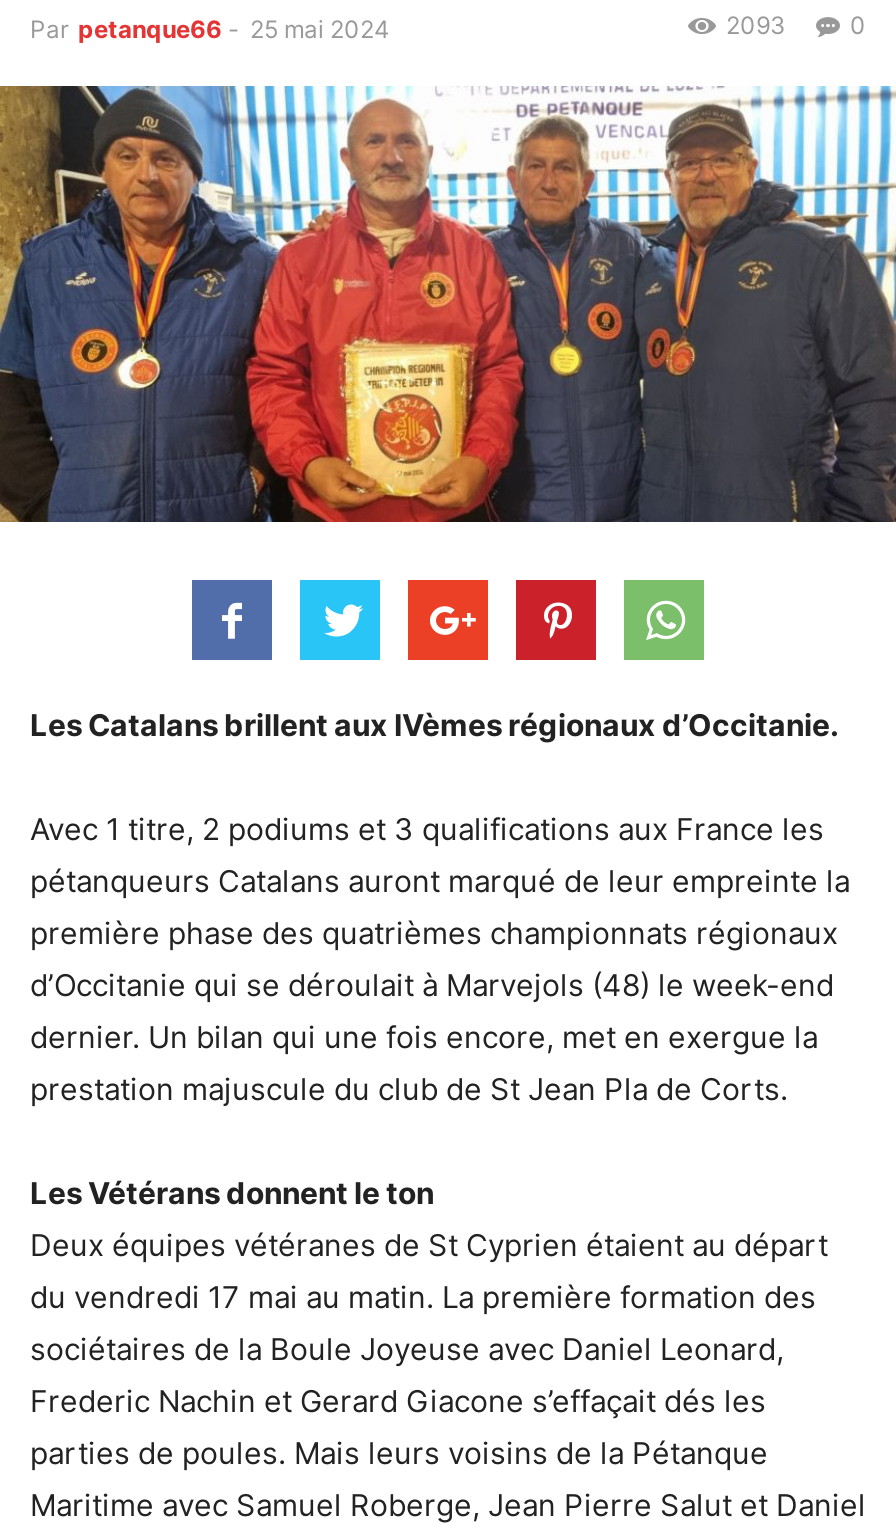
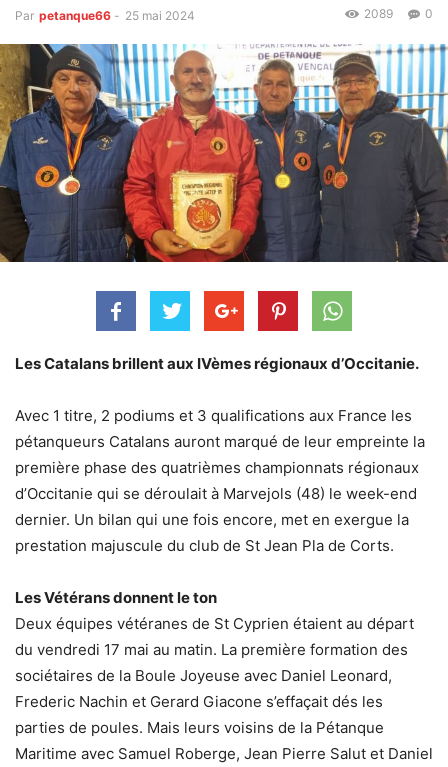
[726,10,786,40] 2093 -> [364,6,393,21] 2089

